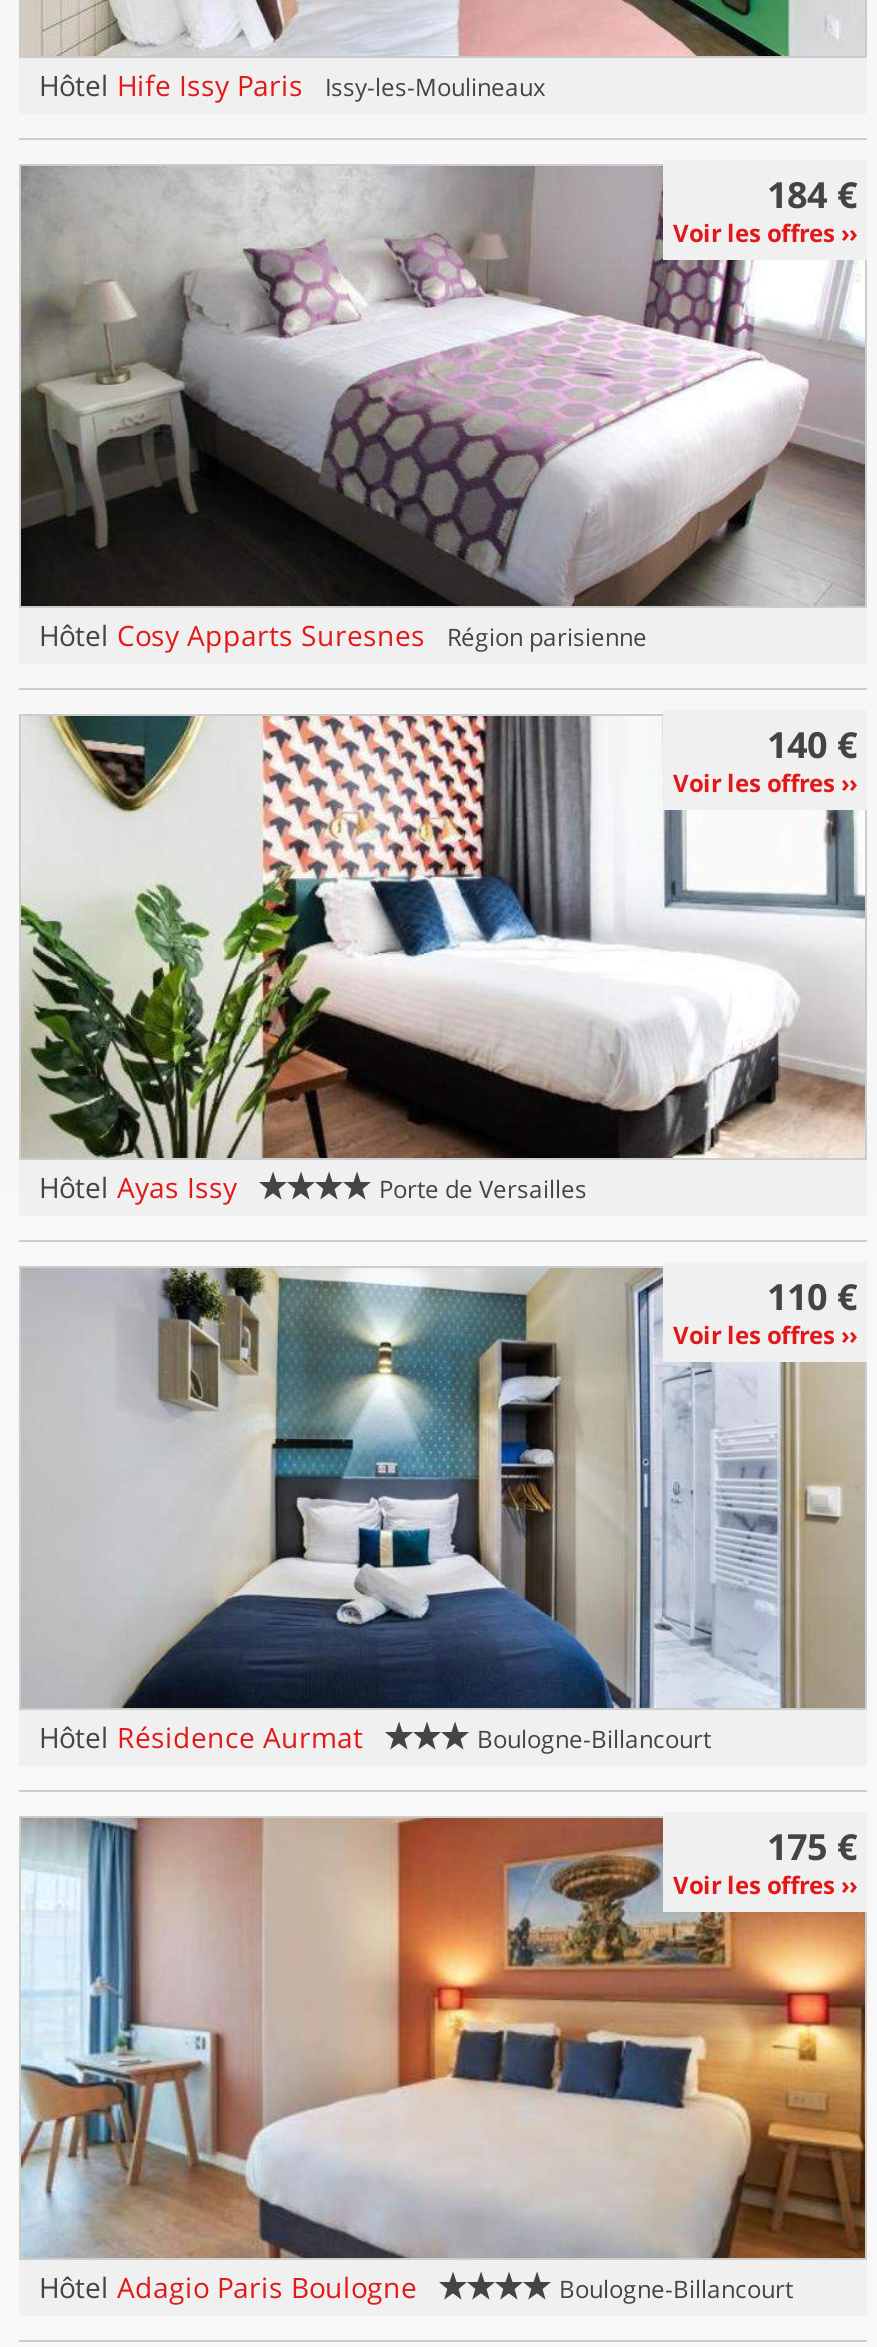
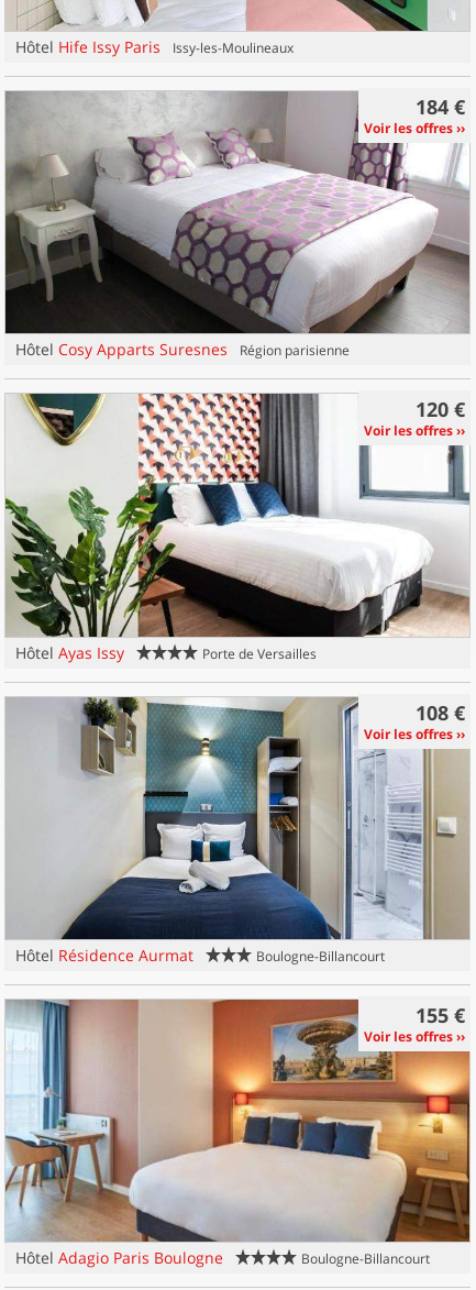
[767,721,857,769] 140 € -> [416,396,465,423] 120 €
[767,1271,857,1319] 110 € -> [416,699,465,726] 108 €
[767,1822,857,1870] 175 € -> [416,1002,465,1028] 155 €

